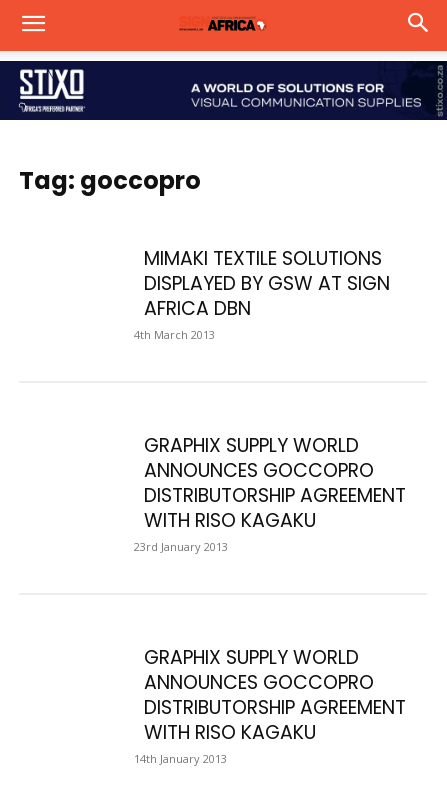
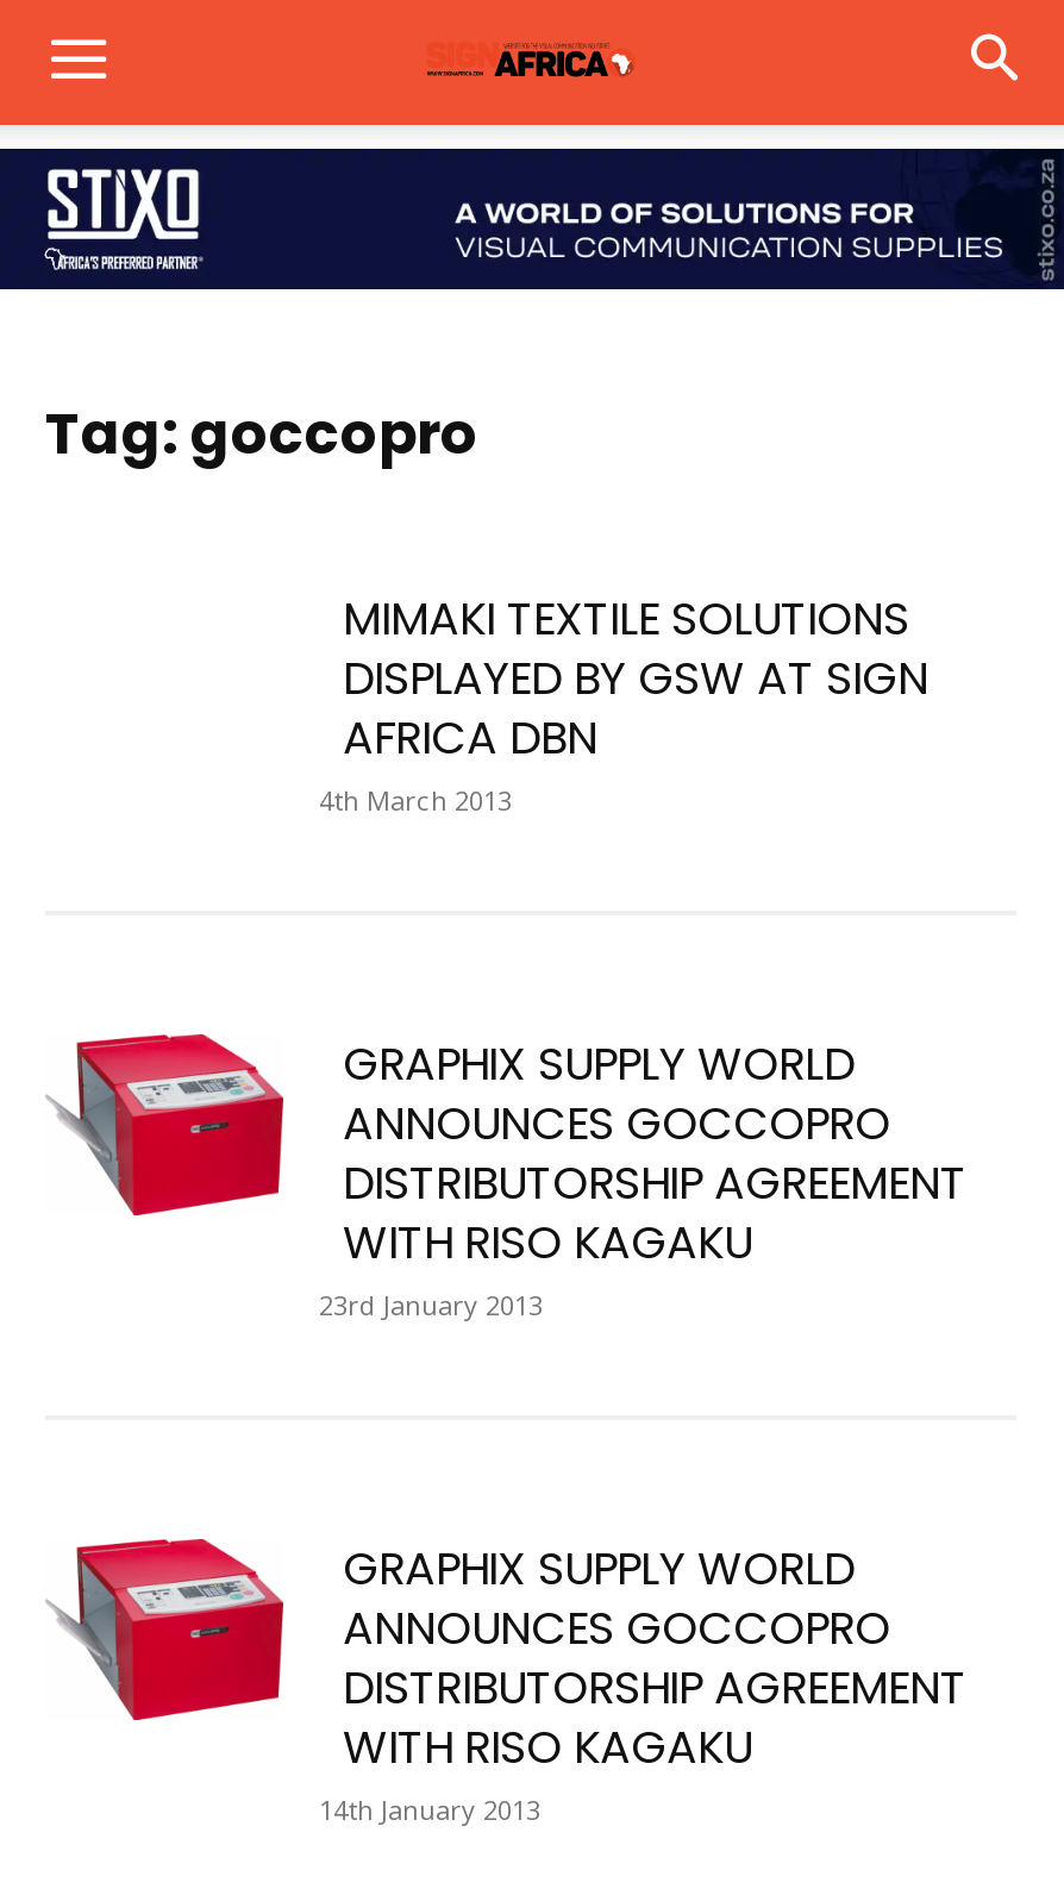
none -> [48,1032,286,1218] [image]
none -> [48,1537,286,1722] [image]

